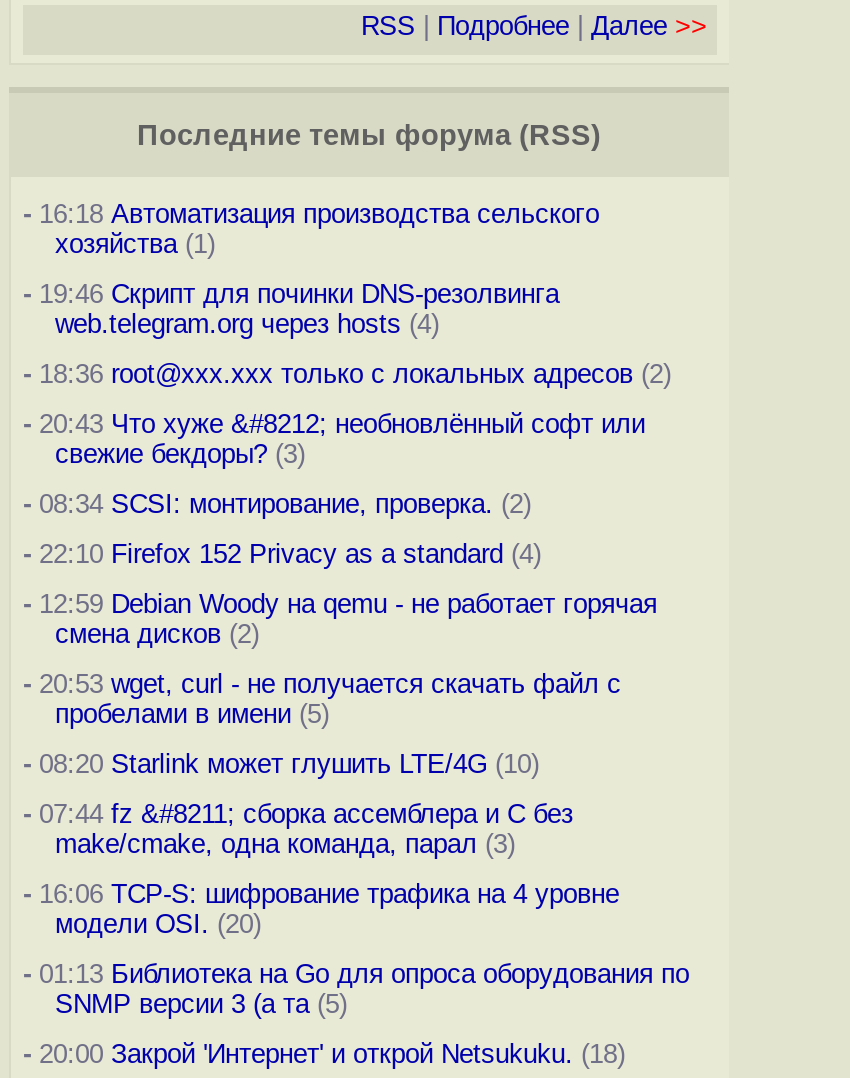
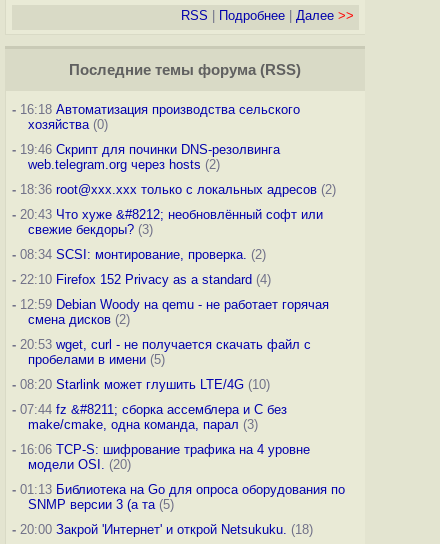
[55,229,215,259] хозяйства (1) -> [28,117,108,132] хозяйства (0)
[55,309,439,339] web.telegram.org через hosts (4) -> [28,157,220,172] web.telegram.org через hosts (2)

